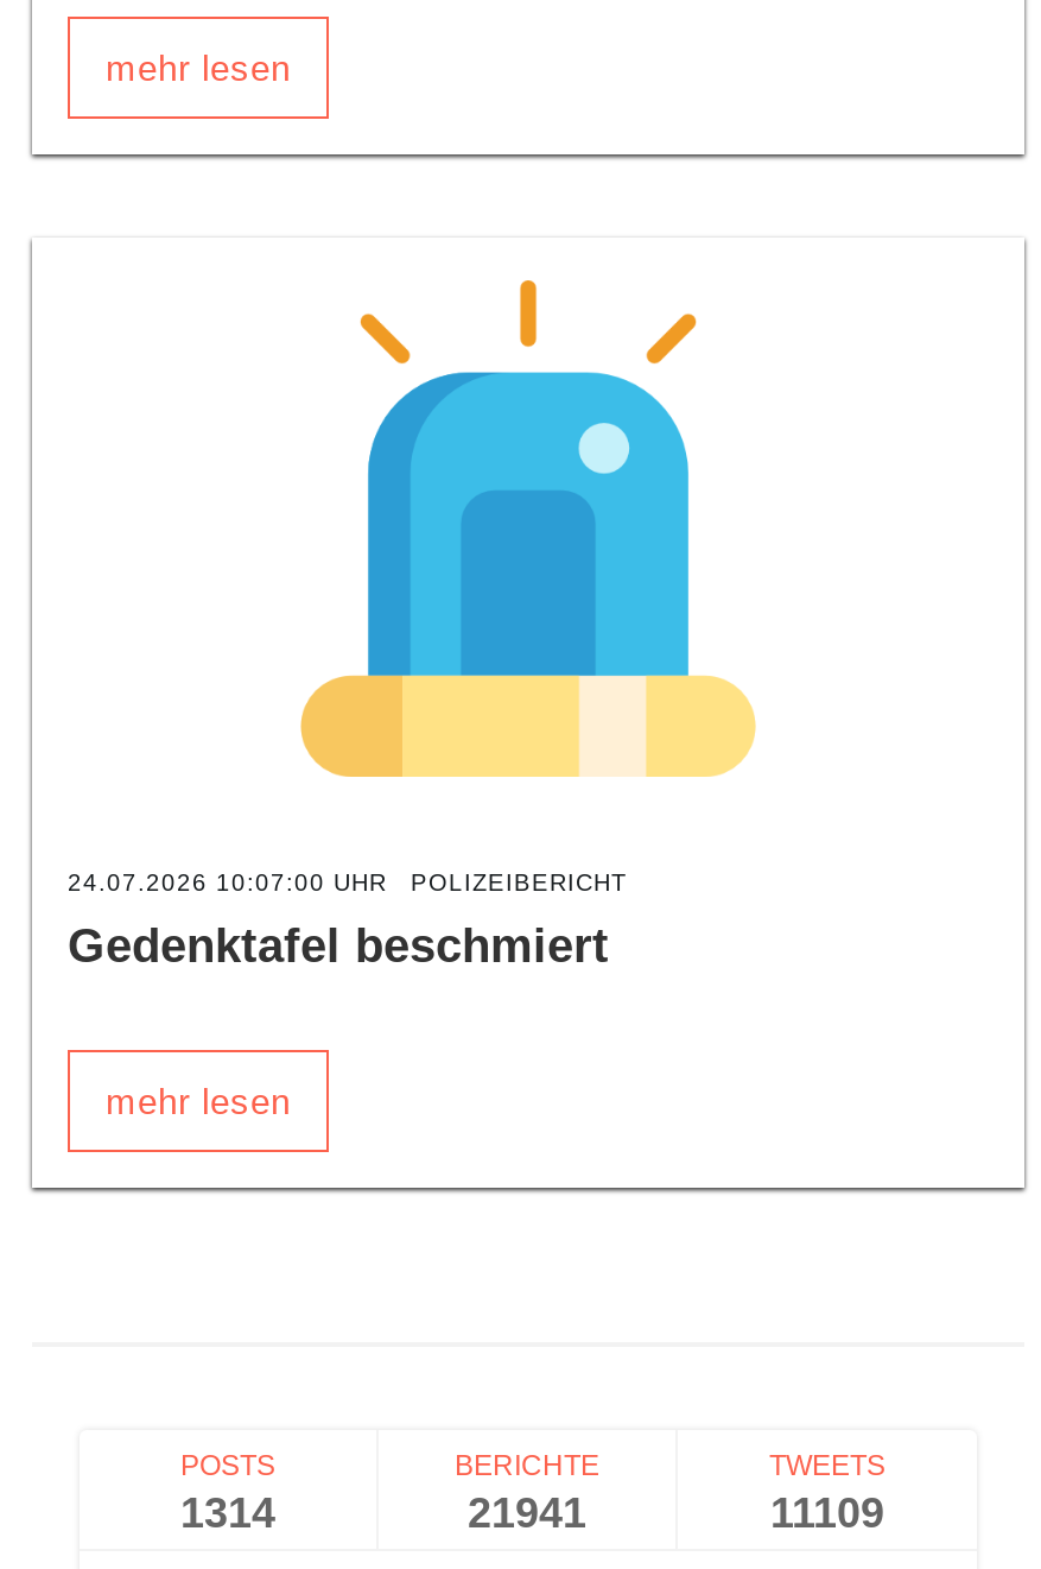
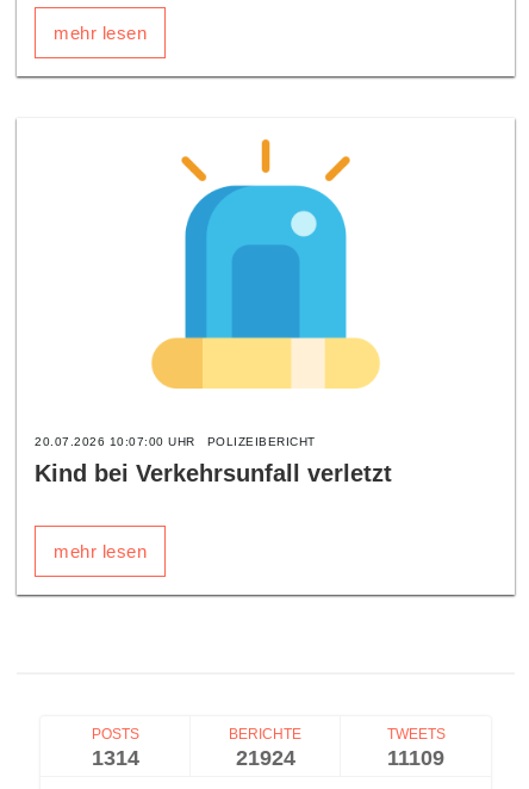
[68,869,627,896] 24.07.2026 10:07:00 UHR POLIZEIBERICHT -> [35,435,315,448] 20.07.2026 10:07:00 UHR POLIZEIBERICHT
[68,919,609,972] Gedenktafel beschmiert -> [35,460,392,486] Kind bei Verkehrsunfall verletzt
[468,1489,586,1537] 21941 -> [235,746,295,770] 21924

